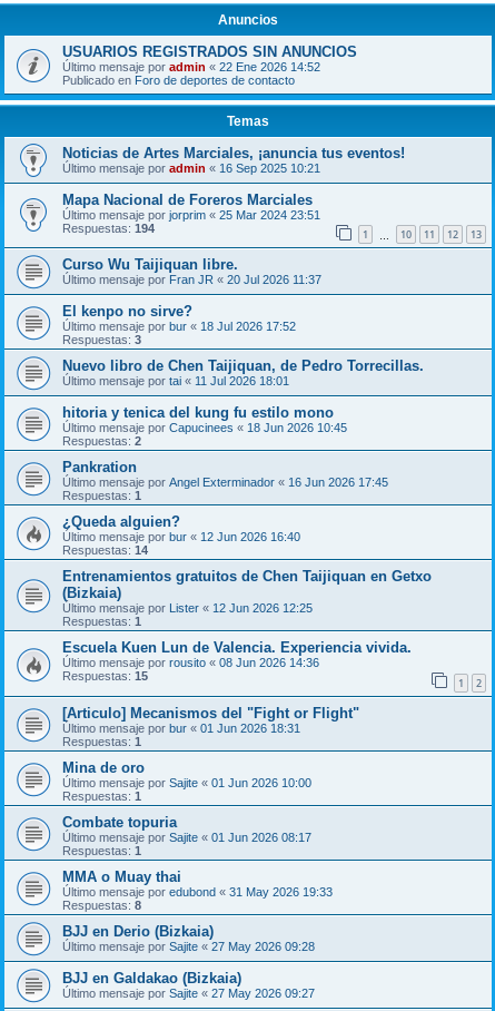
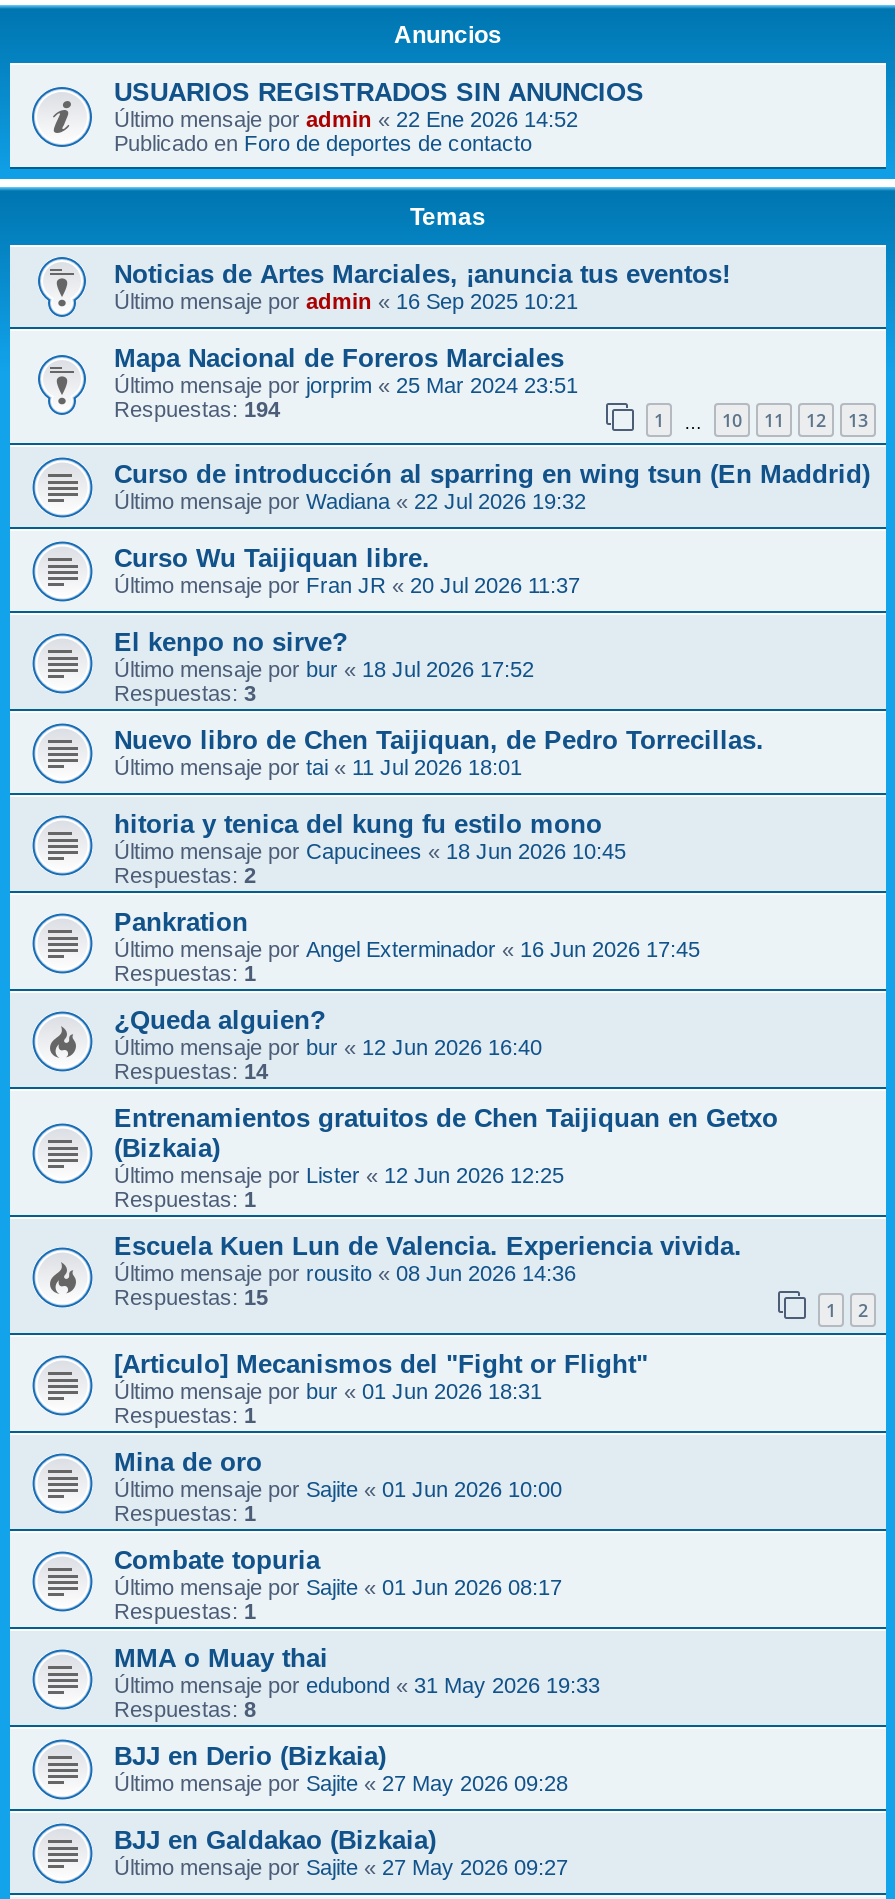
none -> [114,459,870,513] Curso de introducción al sparring en wing tsun (En Maddrid) | Último mensaje por Wadiana «22 Jul 2026 19:32

